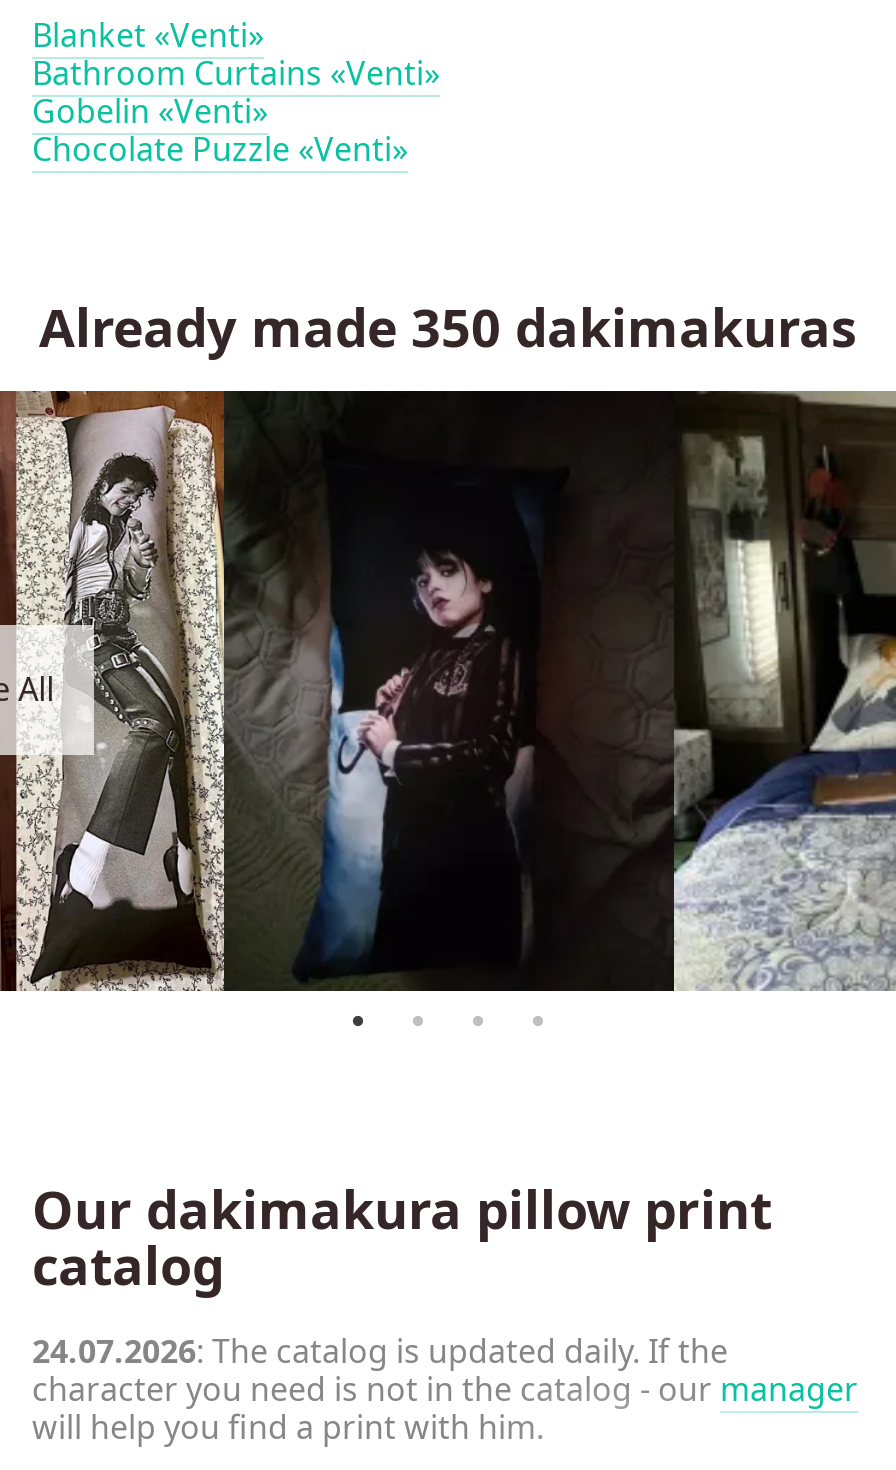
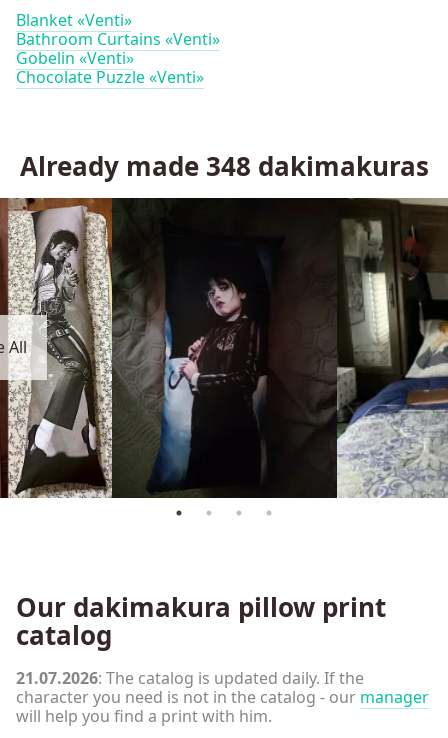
[39,290,857,362] Already made 350 dakimakuras -> [19,148,428,184] Already made 348 dakimakuras
[32,1328,728,1372] 24.07.2026: The catalog is updated daily. If the -> [16,667,364,689] 21.07.2026: The catalog is updated daily. If the

